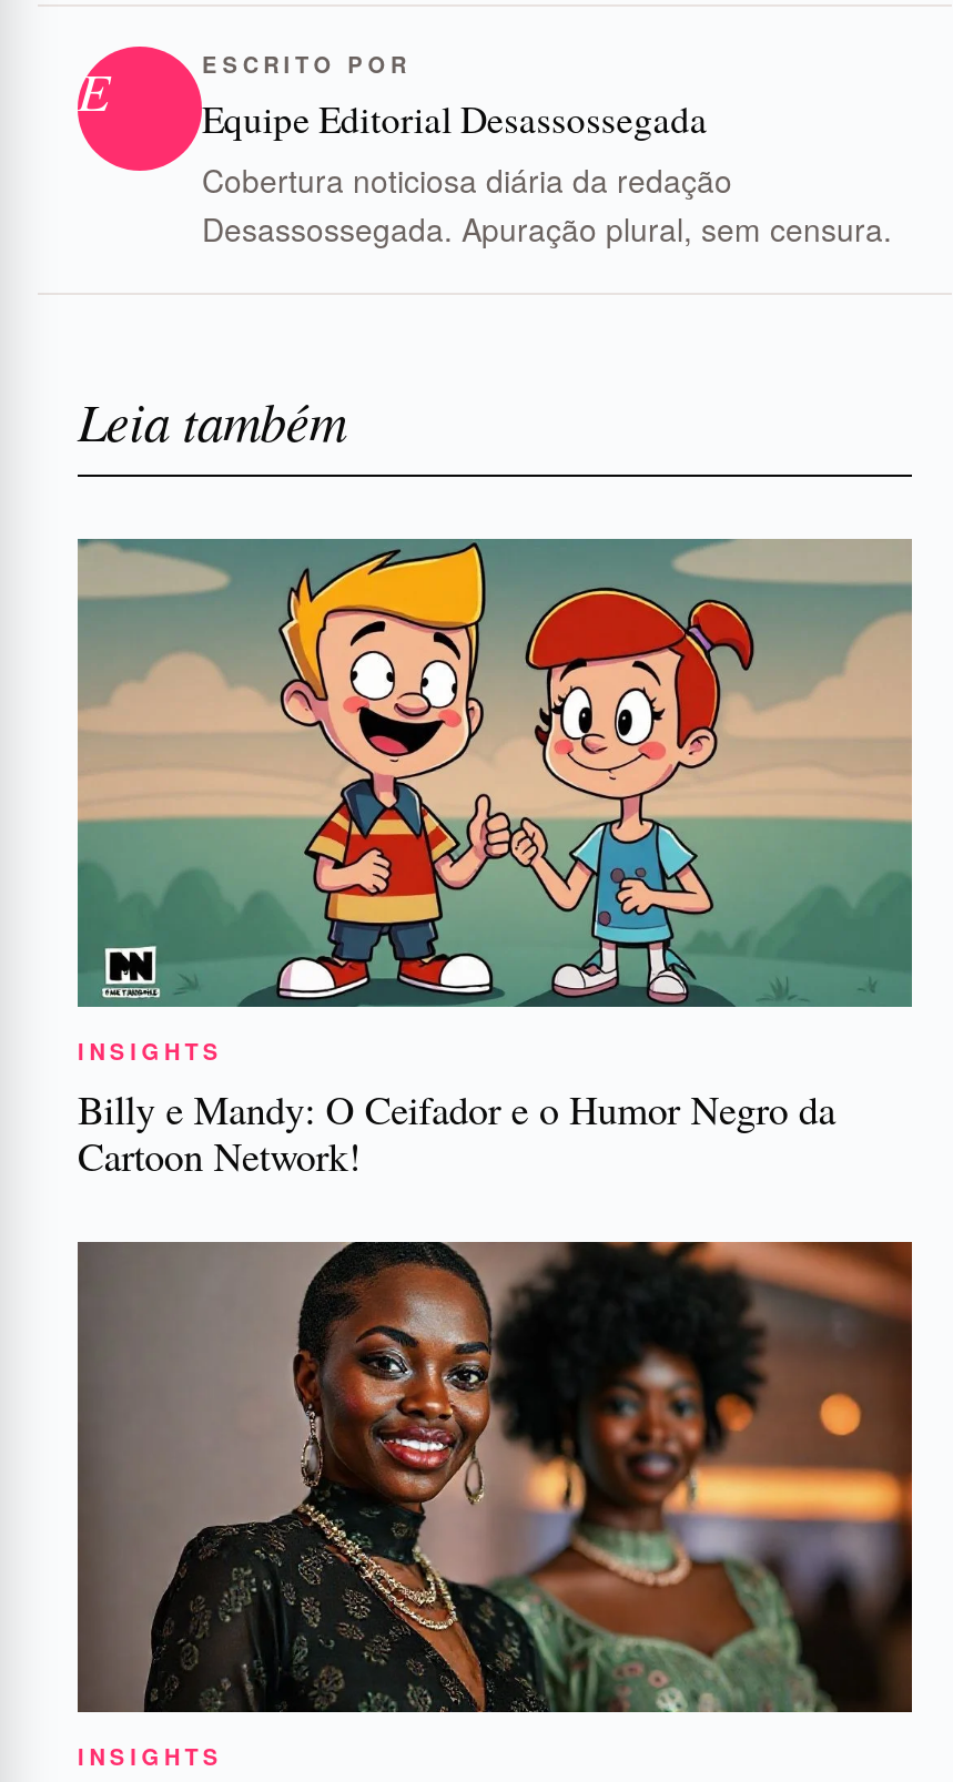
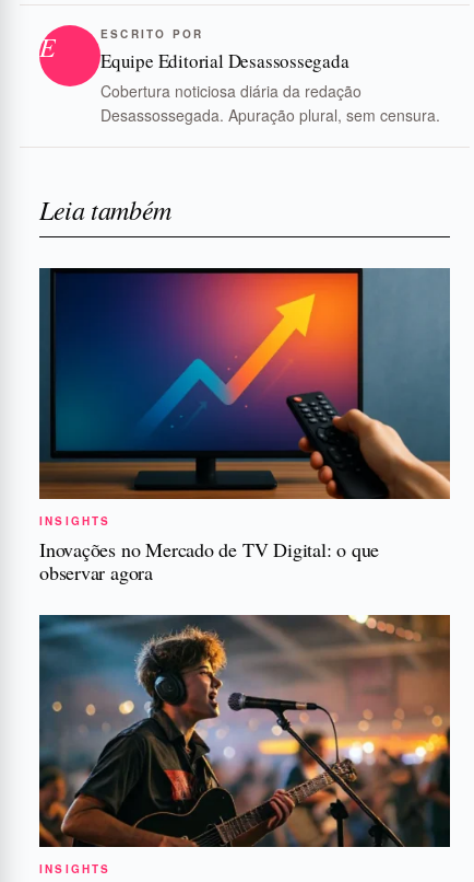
[78,537,914,1183] [image] | Billy e Mandy: O Ceifador e o Humor Negro da | Cartoon Network! -> [38,267,451,586] [image] | Inovações no Mercado de TV Digital: o que | observar agora
[78,1240,914,1714] [image] -> [39,615,451,848] [image]

